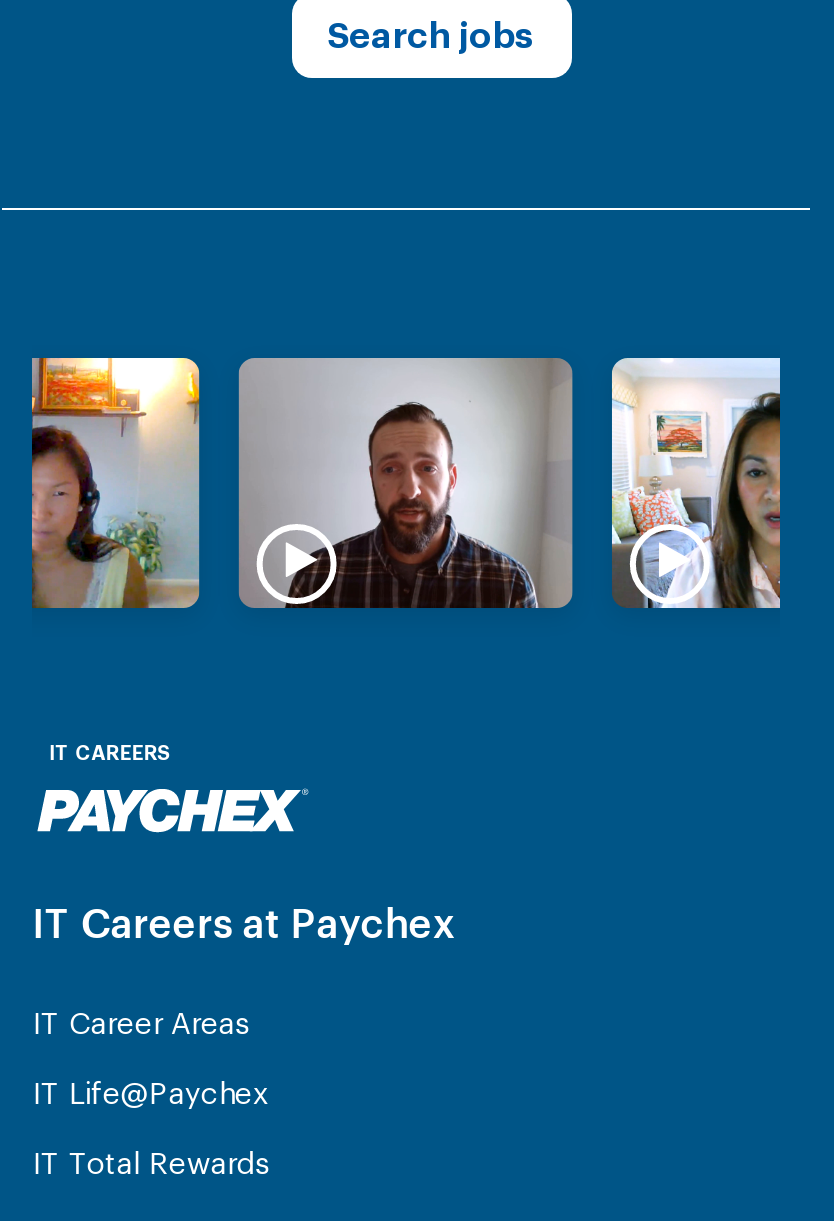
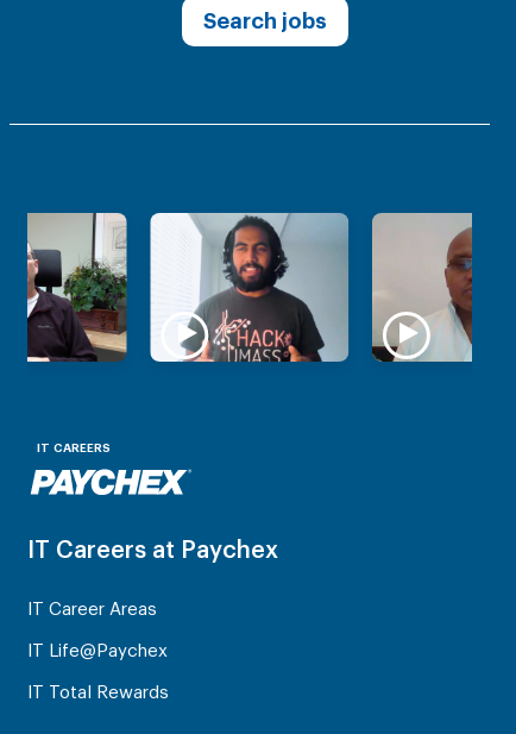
[30,356,200,610] [image] -> [26,212,127,363] [image]
[238,358,570,610] [image] -> [150,213,347,363] [image]
[612,358,782,610] [image] -> [372,213,473,363] [image]

